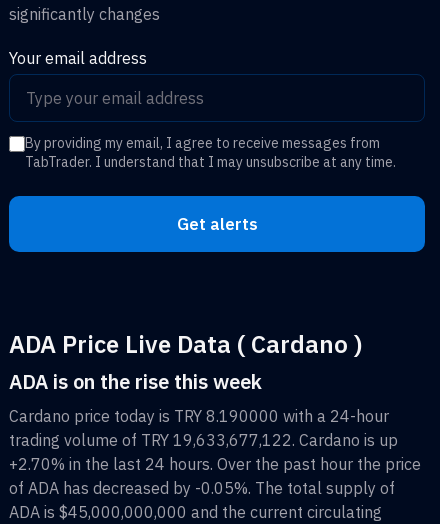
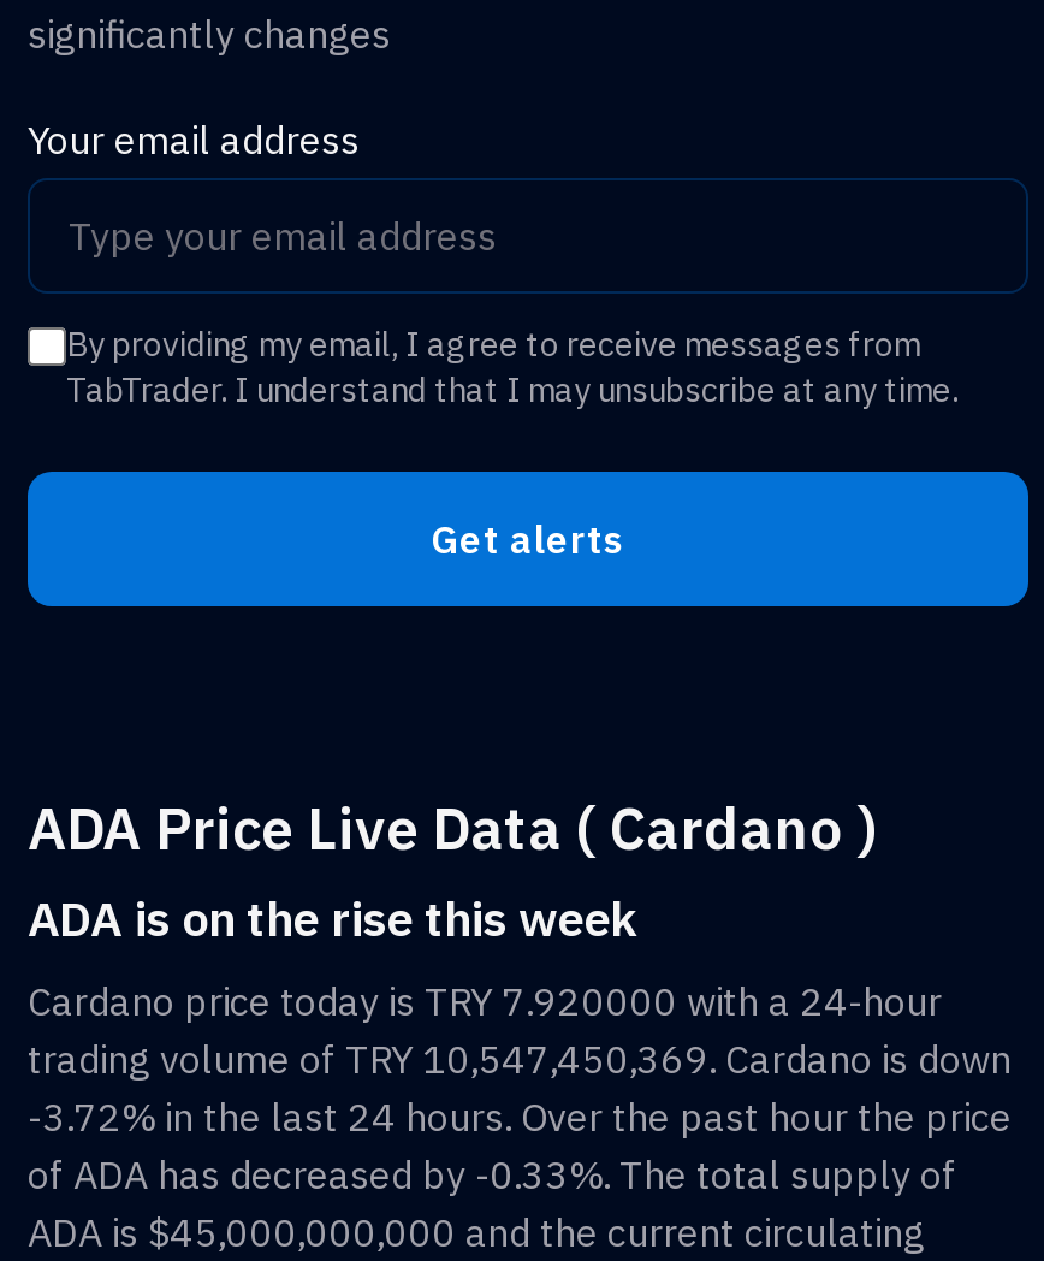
[9,405,389,425] Cardano price today is TRY 8.190000 with a 24-hour -> [28,976,942,1024] Cardano price today is TRY 7.920000 with a 24-hour
[9,429,398,449] trading volume of TRY 19,633,677,122. Cardano is up -> [28,1034,1012,1082] trading volume of TRY 10,547,450,369. Cardano is down
[9,453,421,473] +2.70% in the last 24 hours. Over the past hour the price -> [28,1091,1012,1139] -3.72% in the last 24 hours. Over the past hour the price
[9,477,395,497] of ADA has decreased by -0.05%. The total supply of -> [28,1149,956,1197] of ADA has decreased by -0.33%. The total supply of

